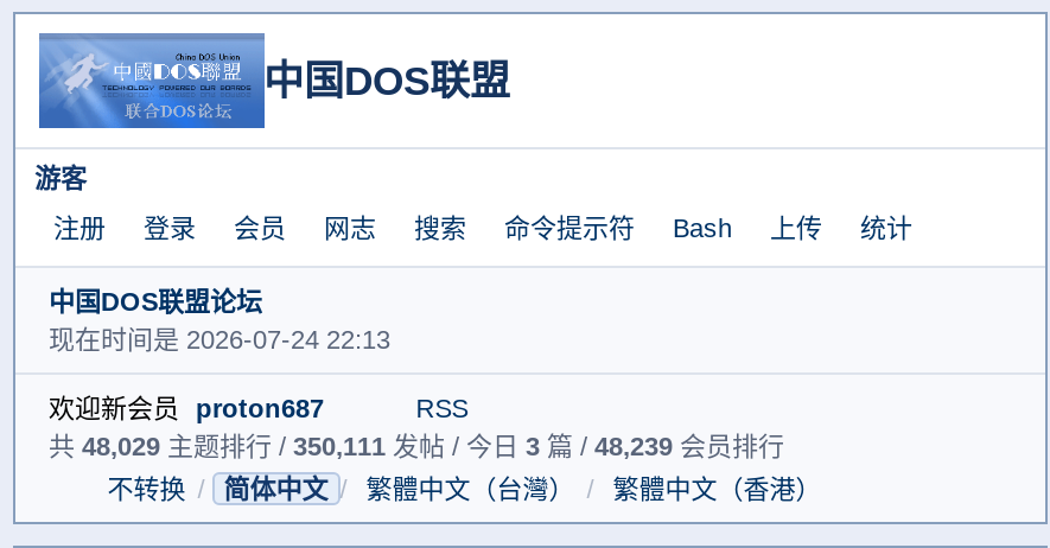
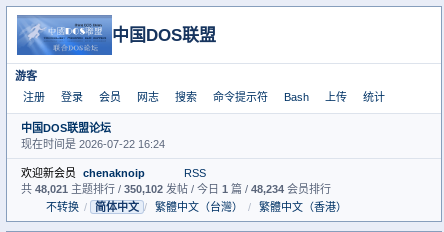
[49,325,390,353] 现在时间是 2026-07-24 22:13 -> [21,138,165,150] 现在时间是 2026-07-22 16:24
[49,394,324,422] 欢迎新会员 proton687 -> [21,167,145,179] 欢迎新会员 chenaknoip
[49,432,784,460] 共48,029主题排行 / 350,111发帖 / 今日3篇 / 48,239会员排行 -> [21,183,331,195] 共48,021主题排行 / 350,102发帖 / 今日1篇 / 48,234会员排行

